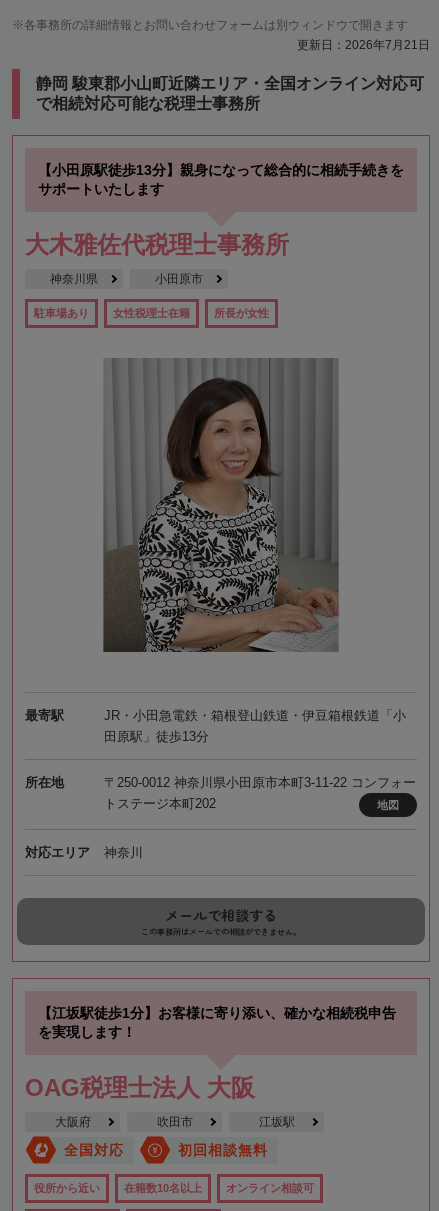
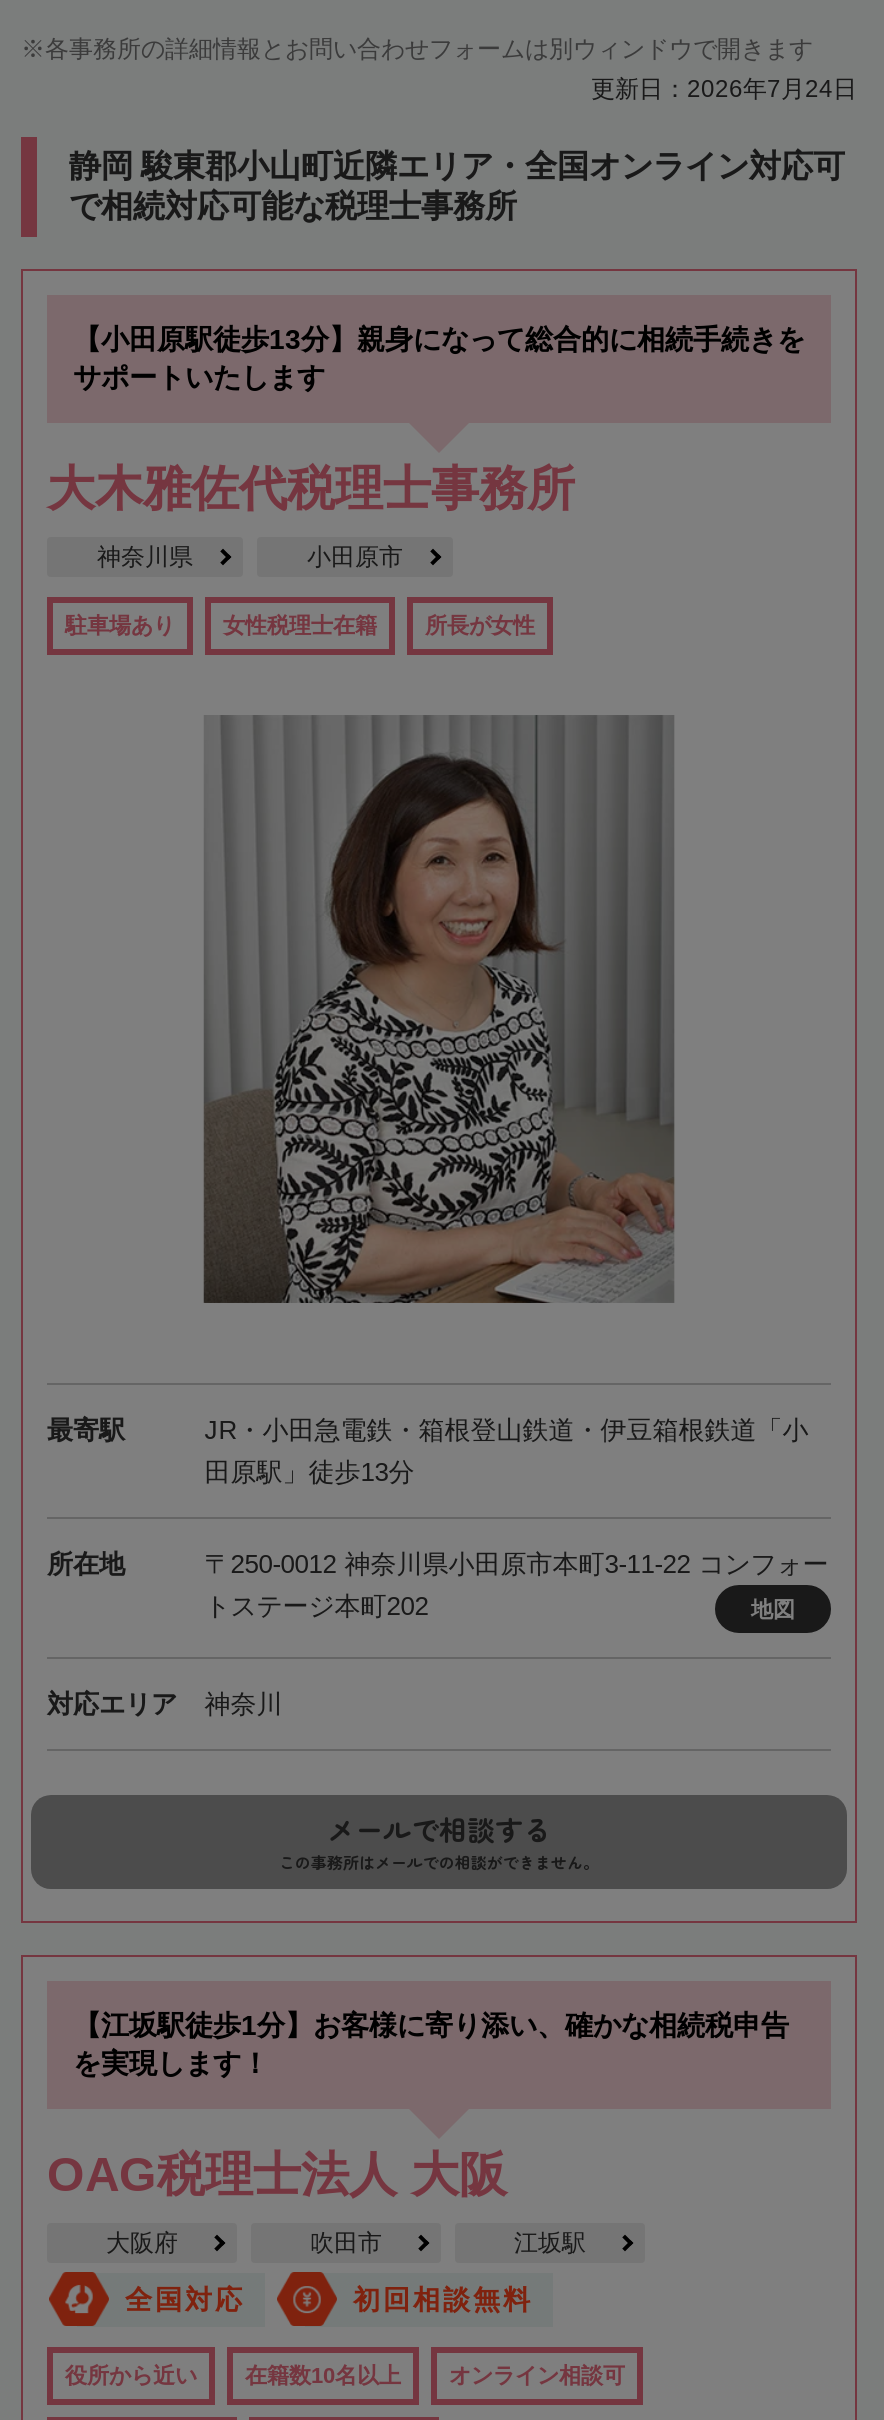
[297,38,430,52] 更新日：2026年7月21日 -> [591,74,857,102] 更新日：2026年7月24日

